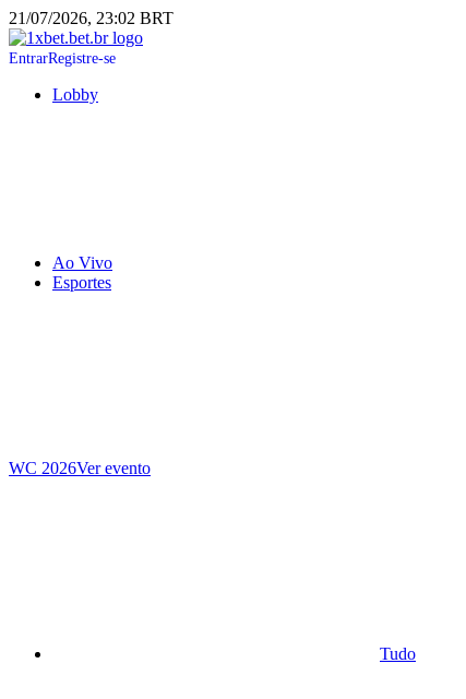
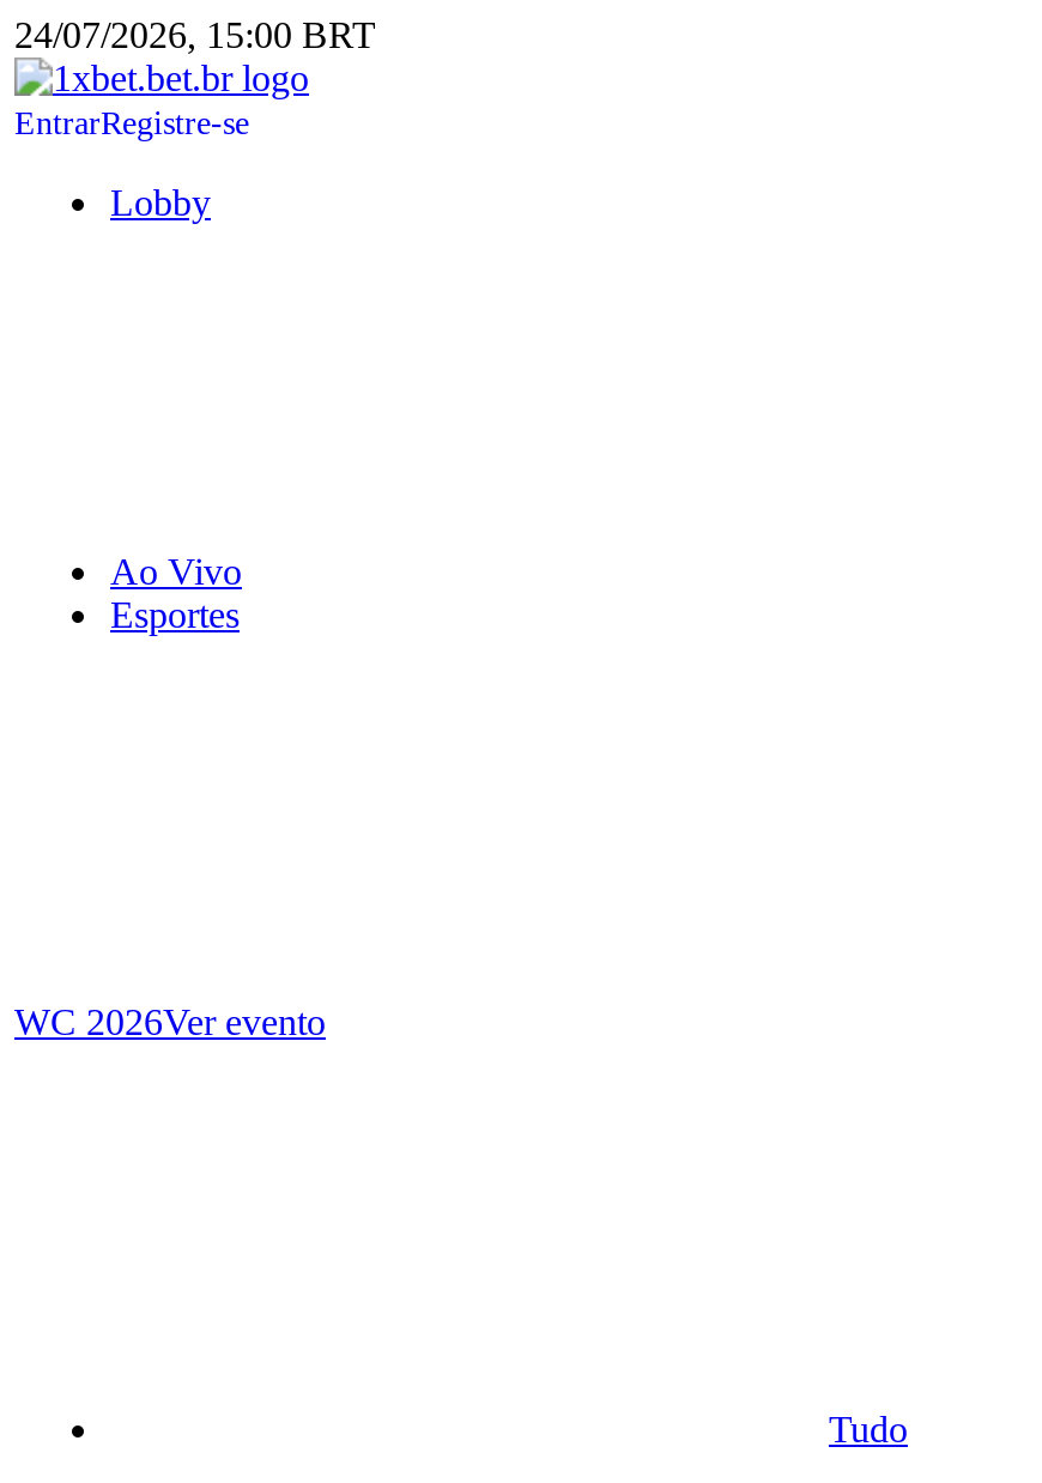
[9,9,174,27] 21/07/2026, 23:02 BRT -> [14,14,376,55] 24/07/2026, 15:00 BRT

